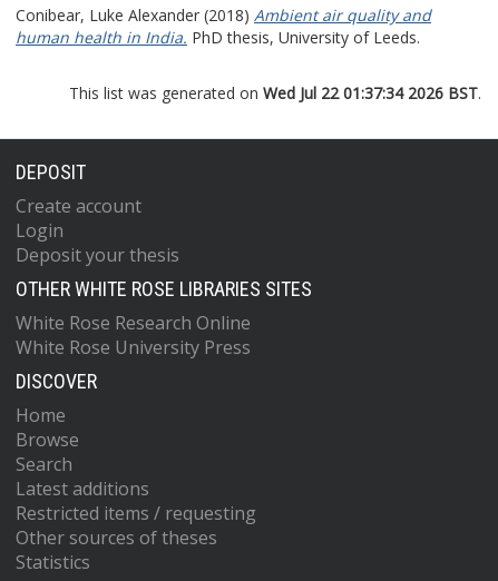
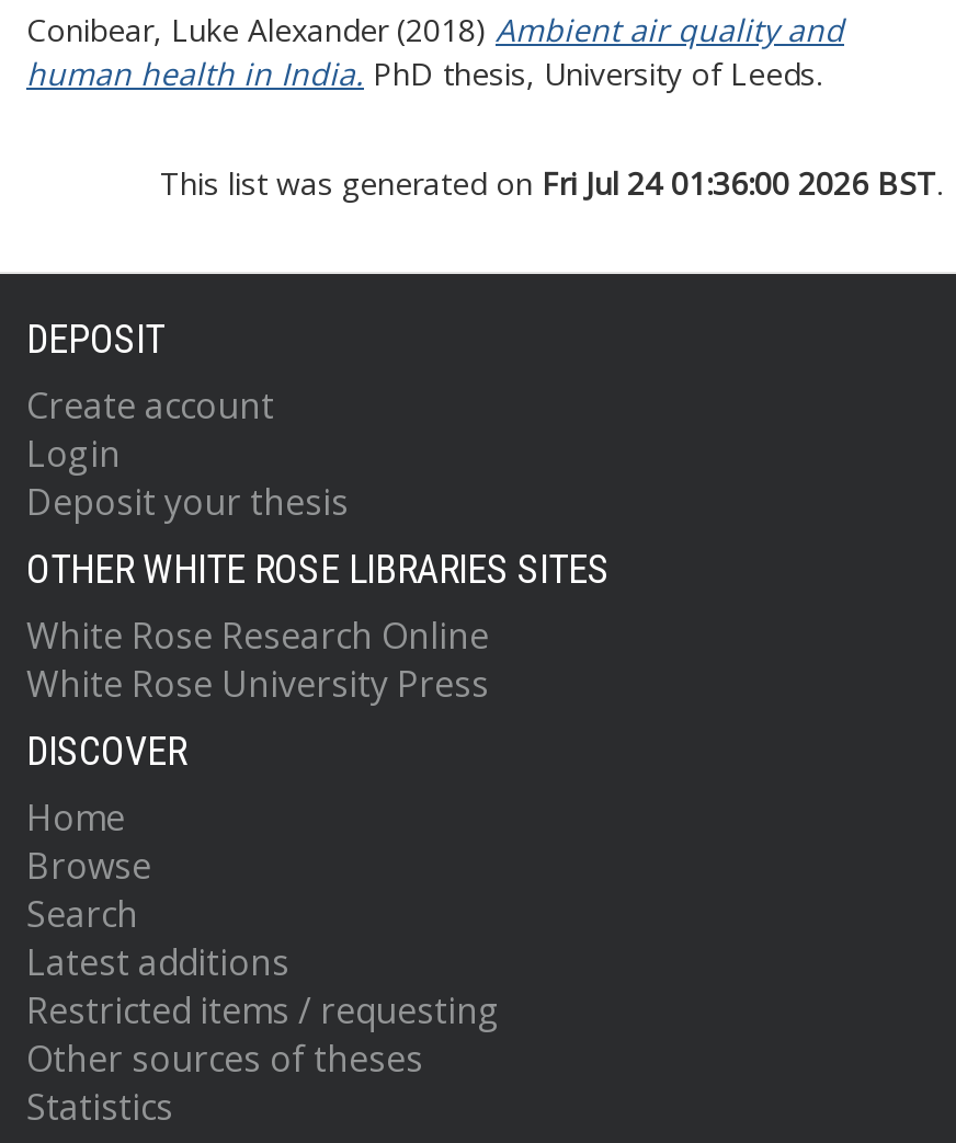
[69,82,481,104] This list was generated on Wed Jul 22 01:37:34 2026 BST. -> [160,162,943,204] This list was generated on Fri Jul 24 01:36:00 2026 BST.

